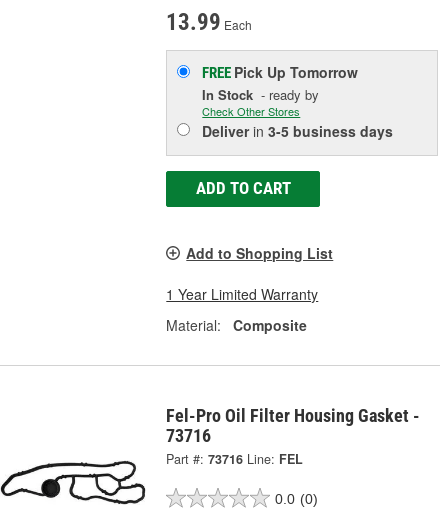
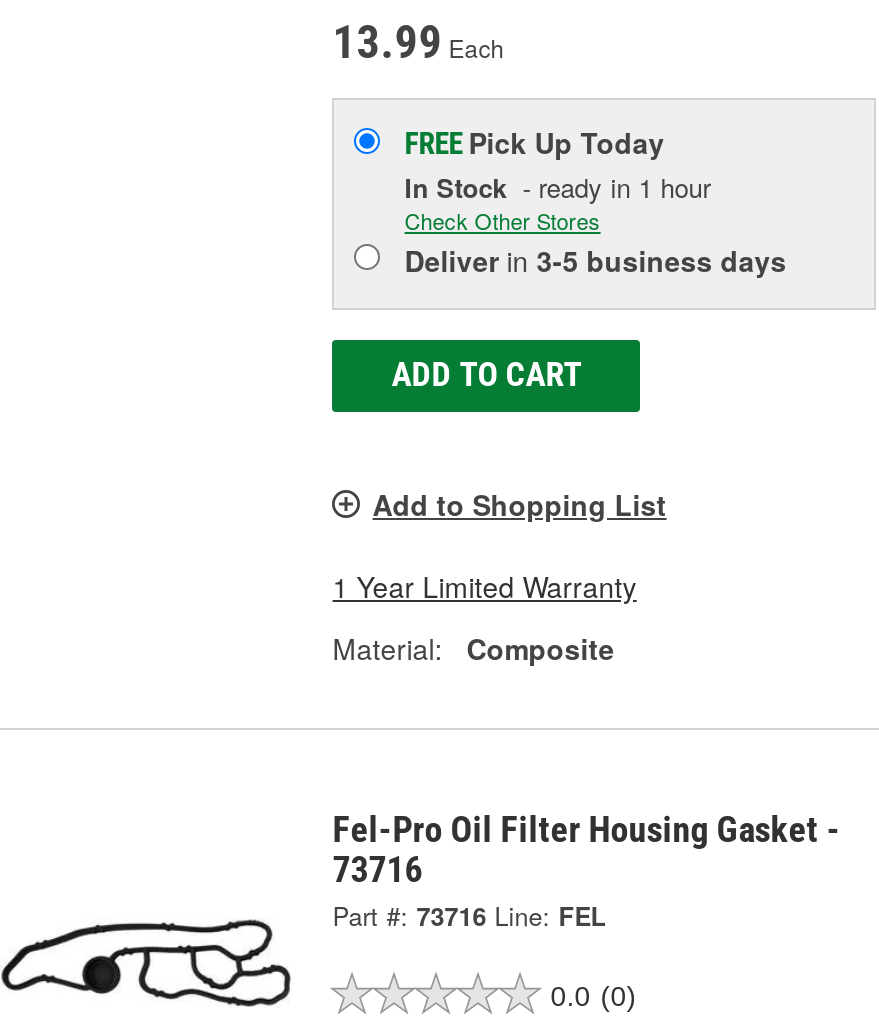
[202,62,358,104] FREE Pick Up Tomorrow | In Stock - ready by -> [405,122,711,206] FREE Pick Up Today | In Stock - ready in 1 hour

